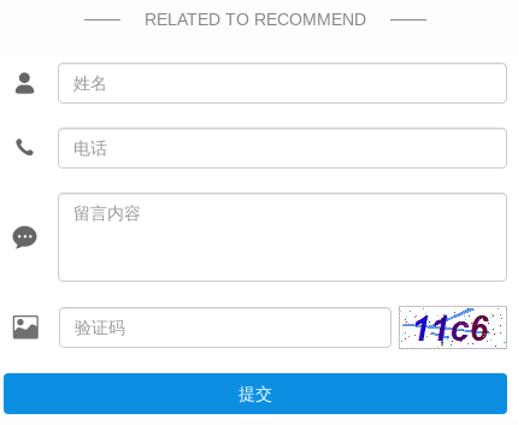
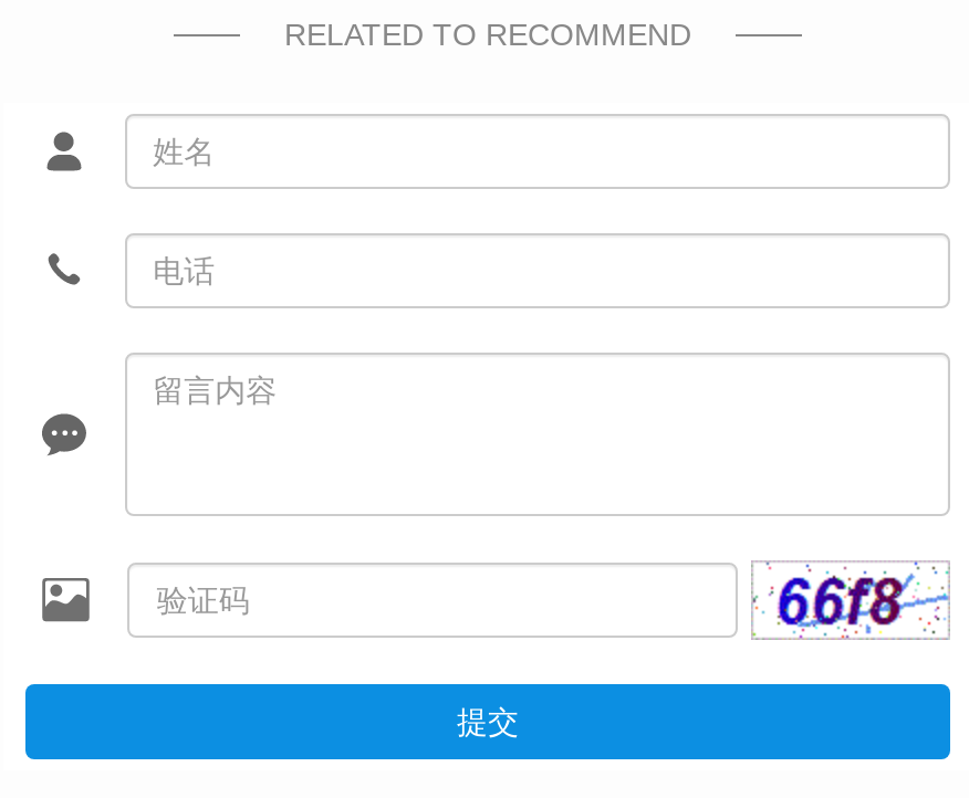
[404,307,506,346] [image] -> [753,563,948,633] [image]

